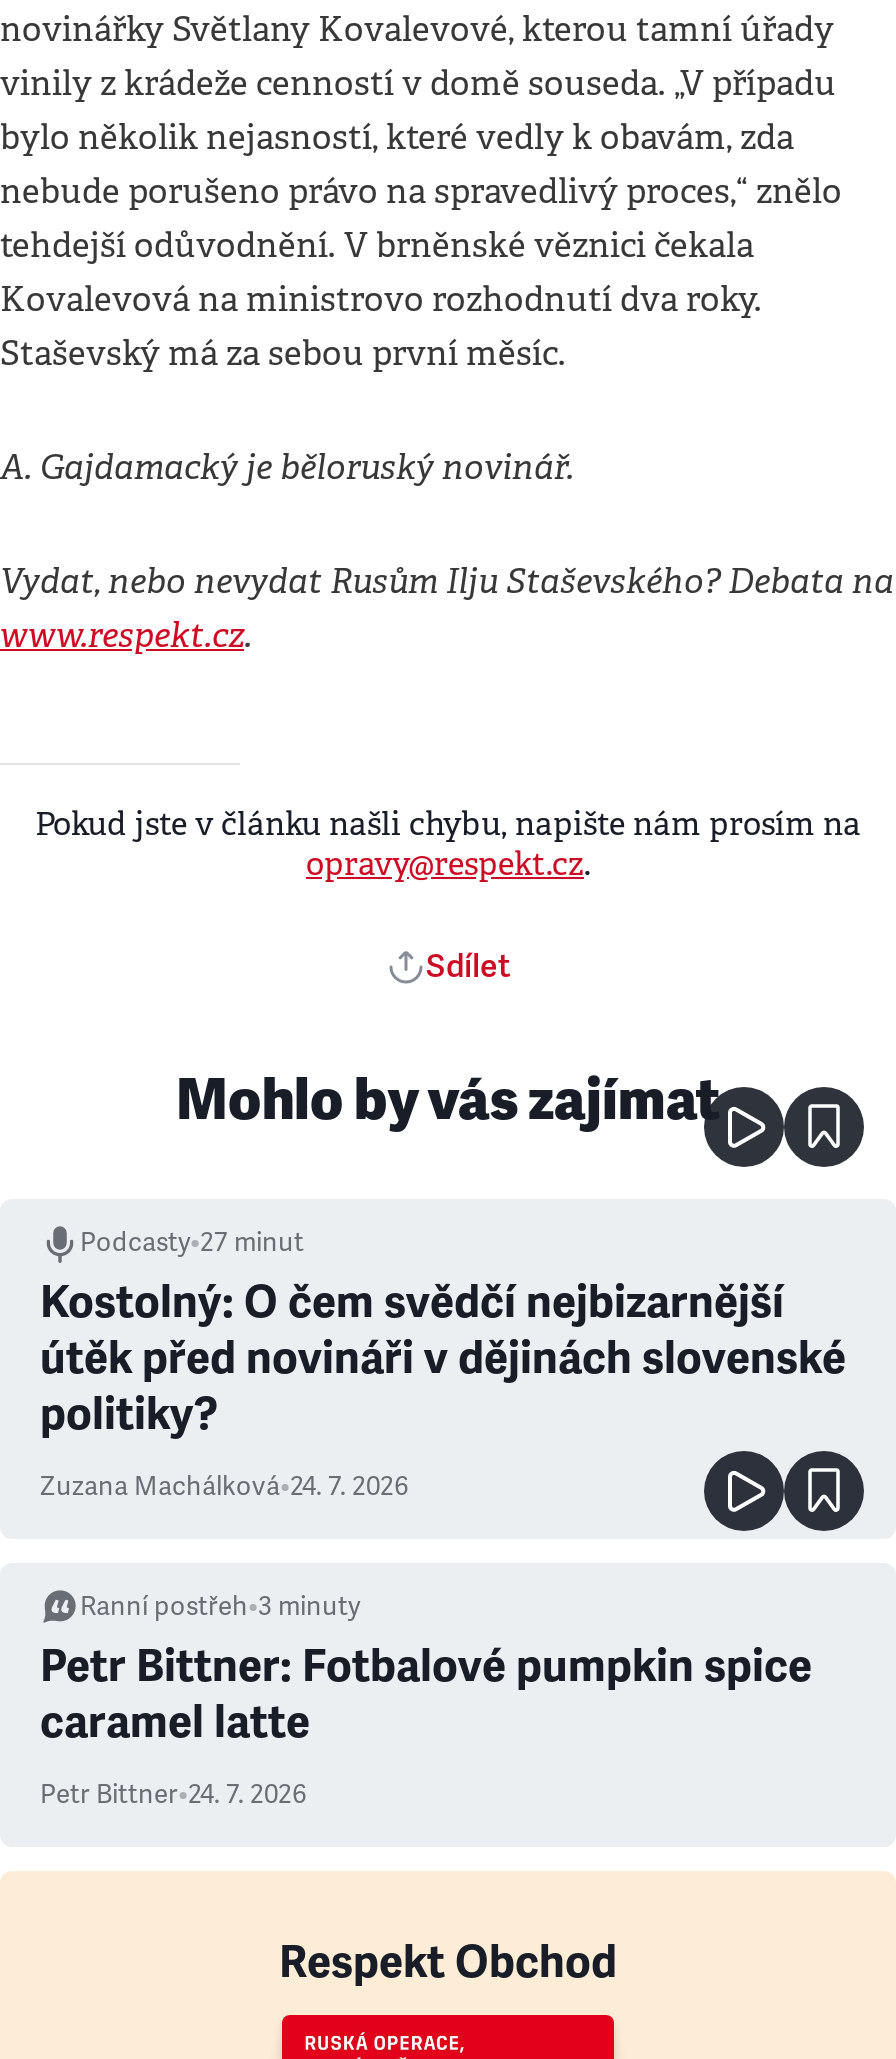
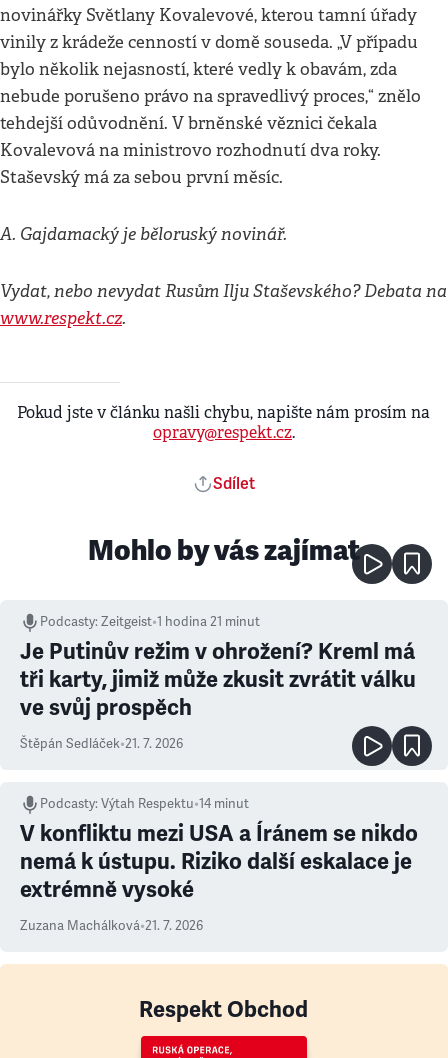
[40,1227,846,1441] Podcasty•27 minut | Kostolný: O čem svědčí nejbizarnější | útěk před novináři v dějinách slovenské | politiky? -> [20,614,416,721] Podcasty: Zeitgeist•1 hodina 21 minut | Je Putinův režim v ohrožení? Kreml má | tři karty, jimiž může zkusit zvrátit válku | ve svůj prospěch
[40,1471,408,1503] Zuzana Machálková•24. 7. 2026 -> [20,736,183,752] Štěpán Sedláček•21. 7. 2026
[40,1591,812,1749] Ranní postřeh•3 minuty | Petr Bittner: Fotbalové pumpkin spice | caramel latte -> [20,796,418,903] Podcasty: Výtah Respektu•14 minut | V konfliktu mezi USA a Íránem se nikdo | nemá k ústupu. Riziko další eskalace je | extrémně vysoké
[40,1779,306,1811] Petr Bittner•24. 7. 2026 -> [20,918,203,934] Zuzana Machálková•21. 7. 2026

